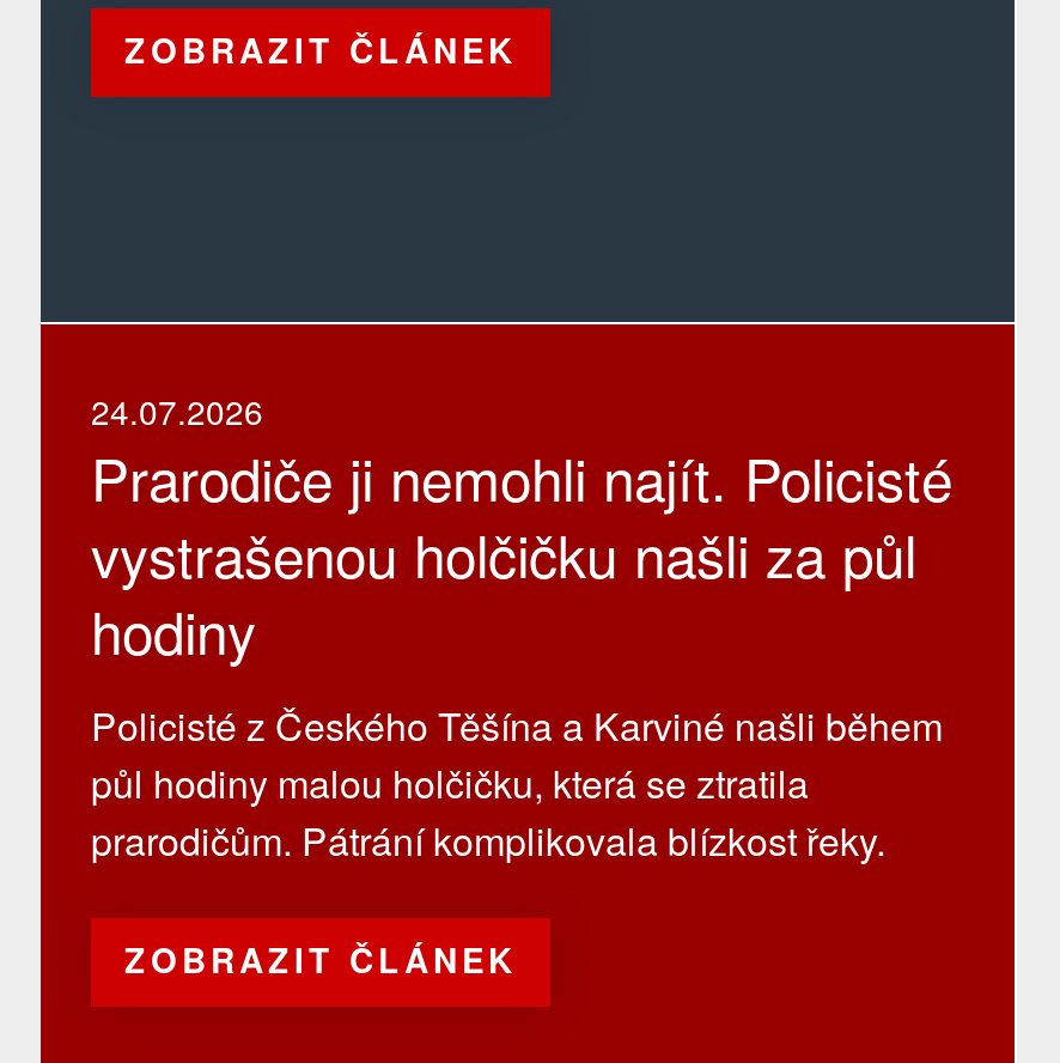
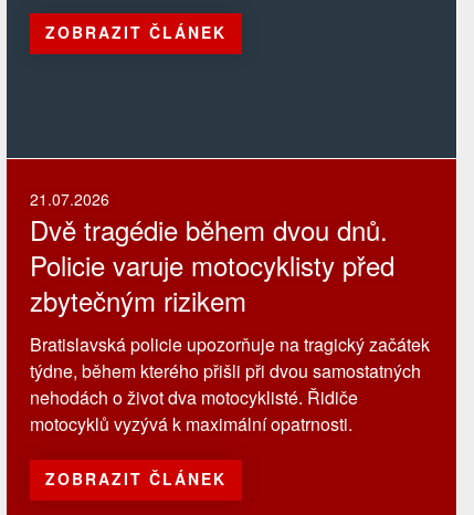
[91,386,952,867] 24.07.2026 | Prarodiče ji nemohli najít. Policisté | vystrašenou holčičku našli za půl | hodiny | Policisté z Českého Těšína a Karviné našli během | půl hodiny malou holčičku, která se ztratila | prarodičům. Pátrání komplikovala blízkost řeky. -> [30,188,430,436] 21.07.2026 | Dvě tragédie během dvou dnů. | Policie varuje motocyklisty před | zbytečným rizikem | Bratislavská policie upozorňuje na tragický začátek | týdne, během kterého přišli při dvou samostatných | nehodách o život dva motocyklisté. Řidiče | motocyklů vyzývá k maximální opatrnosti.

